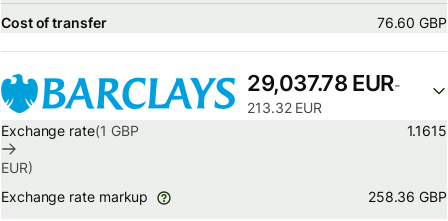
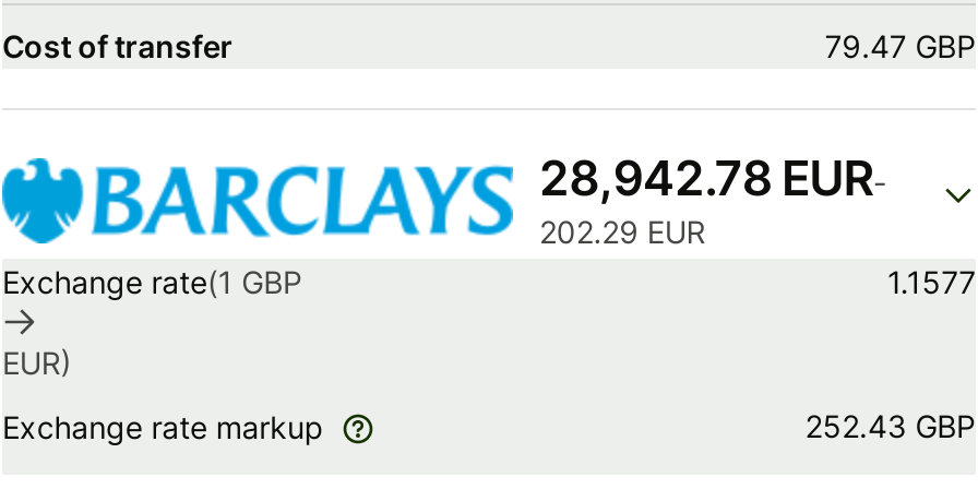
[377,14,447,31] 76.60 GBP -> [825,28,976,65] 79.47 GBP
[247,70,400,96] 29,037.78 EUR- -> [539,150,886,207] 28,942.78 EUR-
[247,99,322,116] 213.32 EUR -> [539,213,706,250] 202.29 EUR
[406,122,447,139] 1.1615 -> [887,263,976,300] 1.1577
[368,188,447,205] 258.36 GBP -> [805,407,976,444] 252.43 GBP

